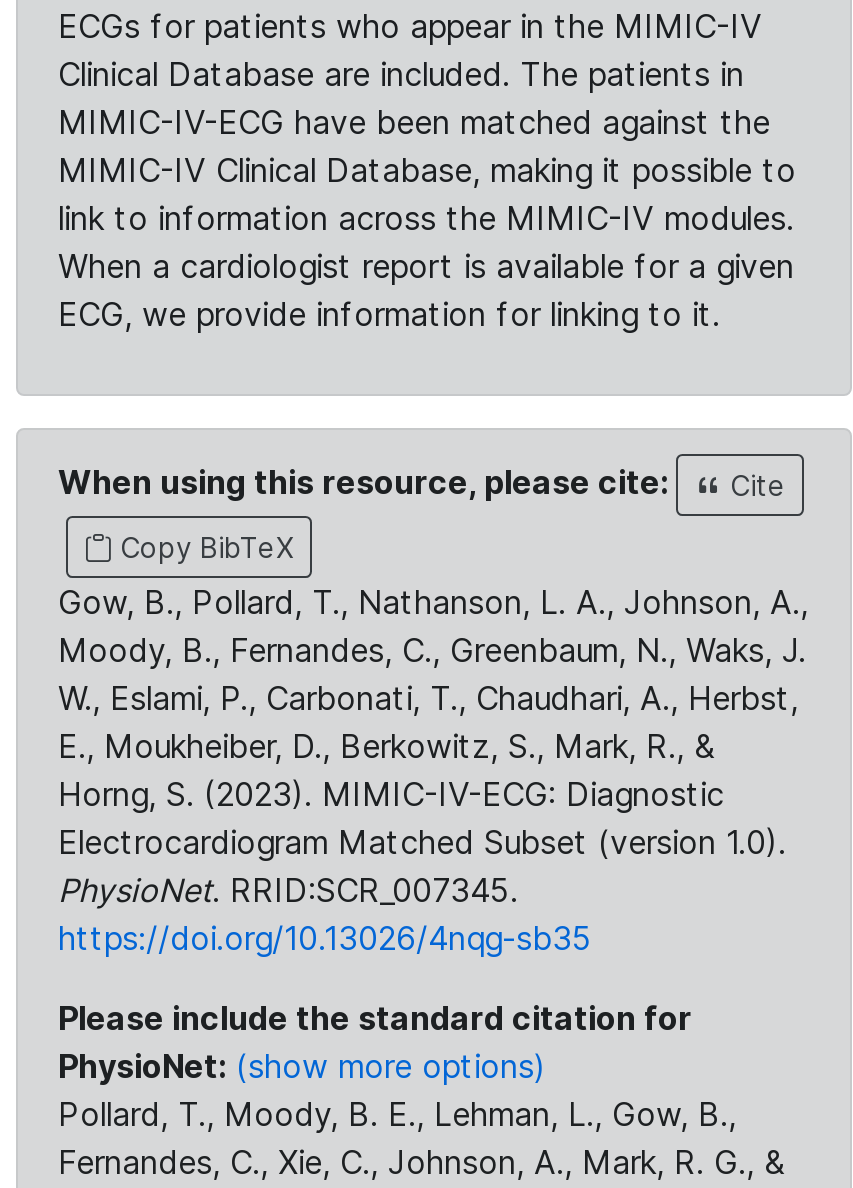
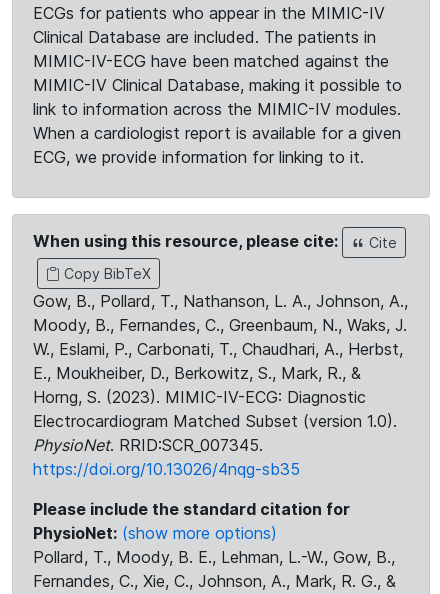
[58,1094,736,1134] Pollard, T., Moody, B. E., Lehman, L., Gow, B., -> [33,547,395,567] Pollard, T., Moody, B. E., Lehman, L.-W., Gow, B.,

